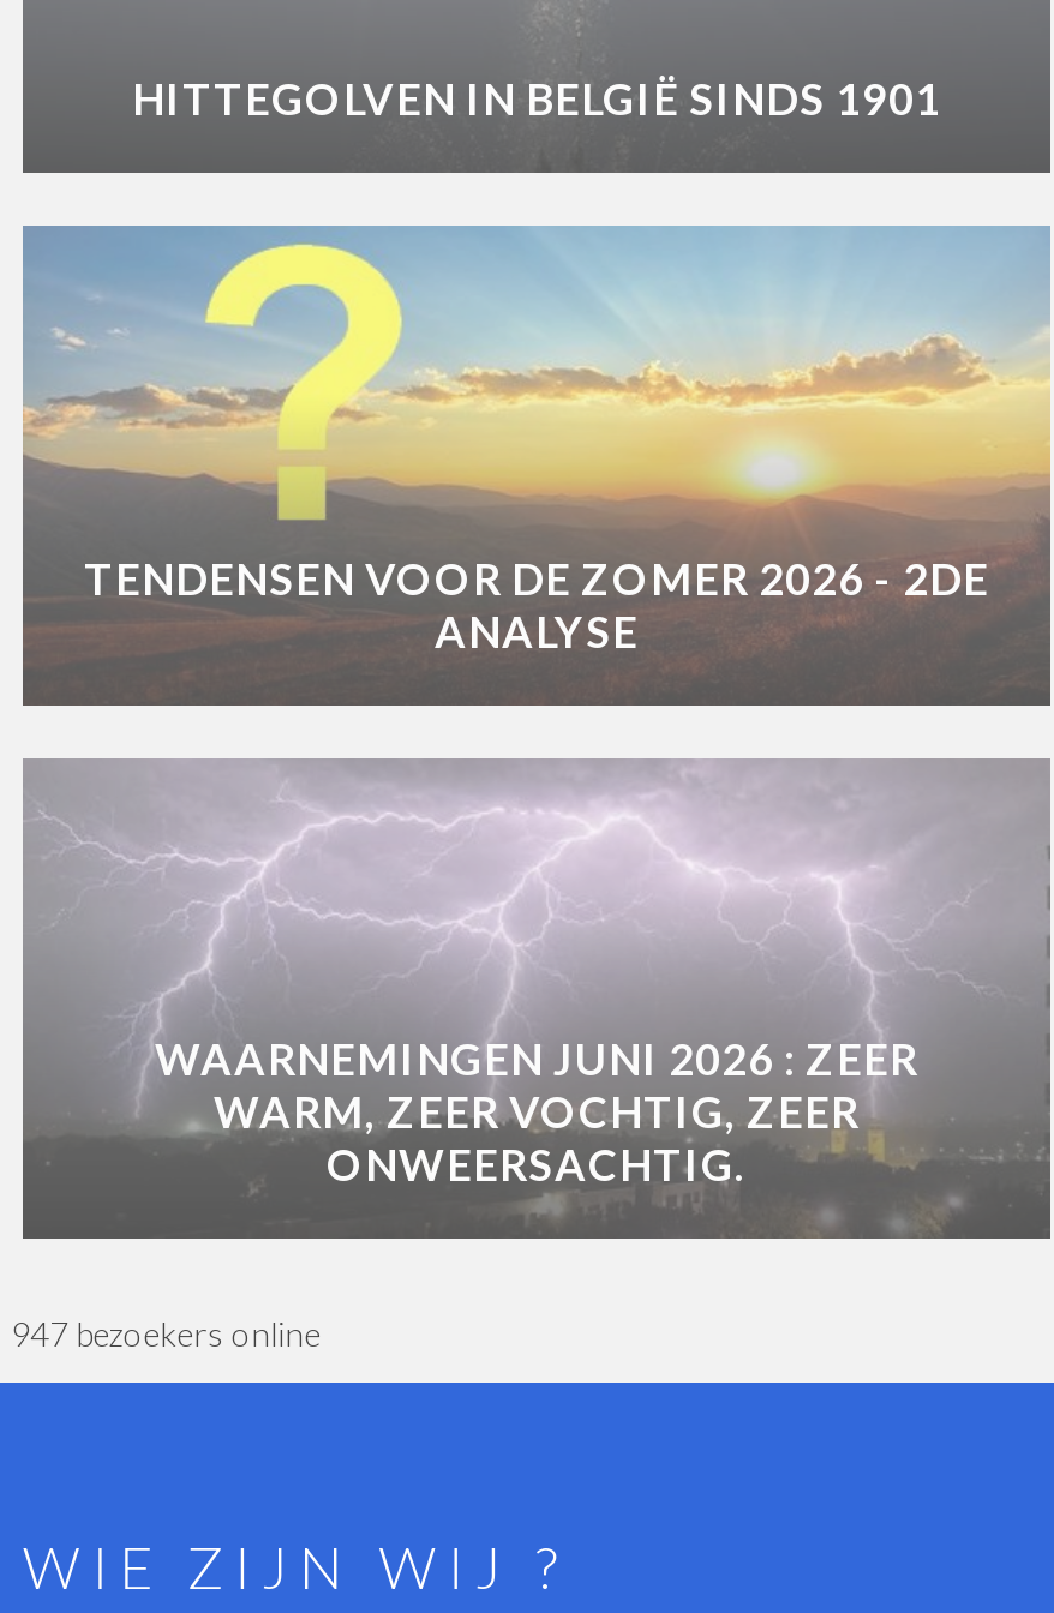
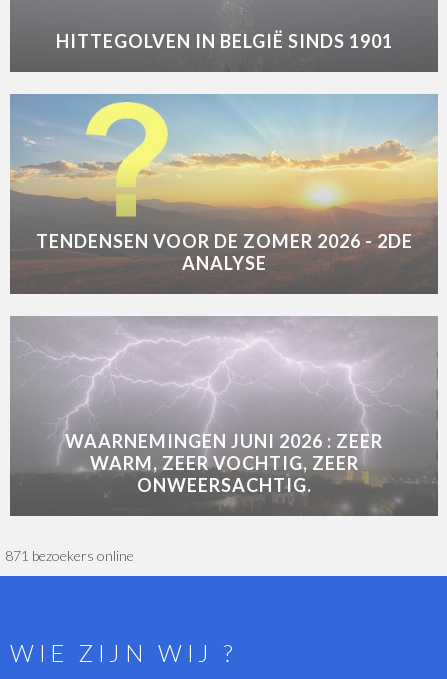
[11,1313,321,1354] 947 bezoekers online -> [5,547,134,564] 871 bezoekers online

